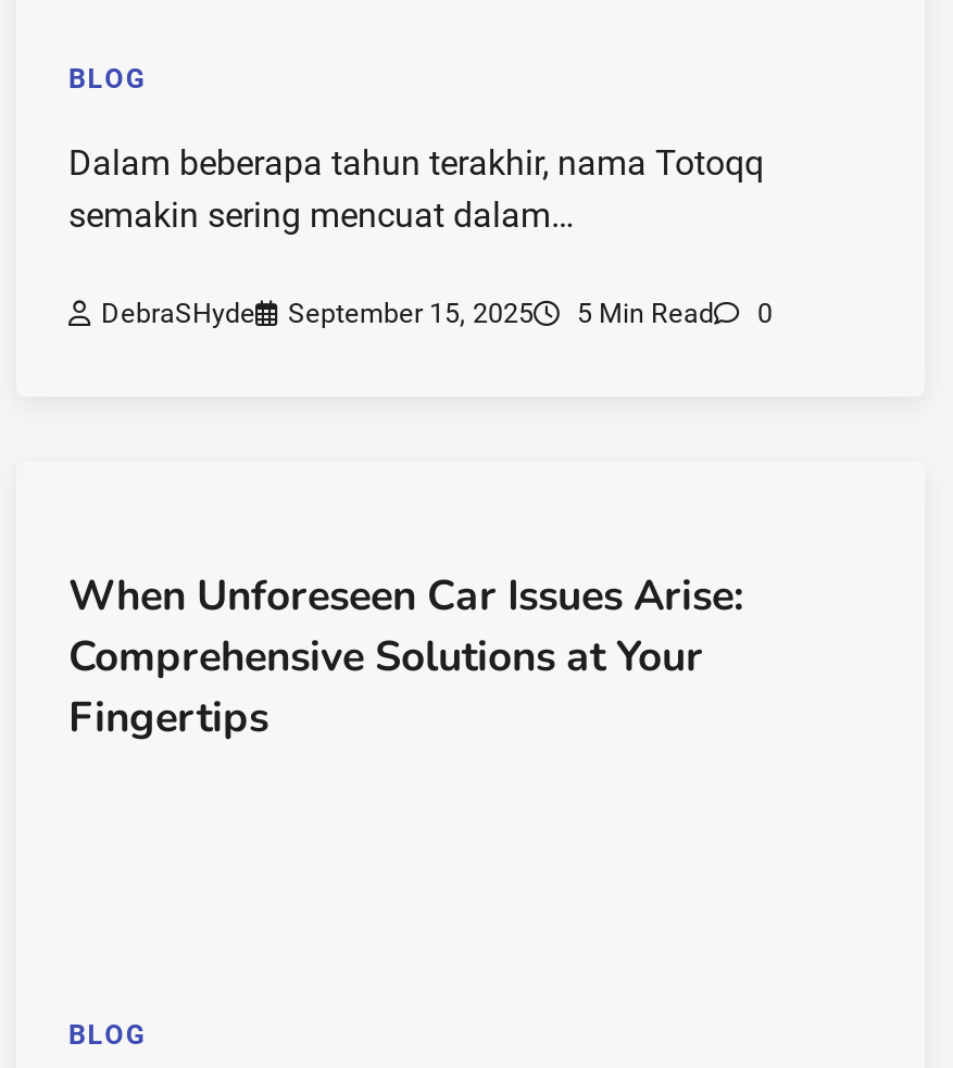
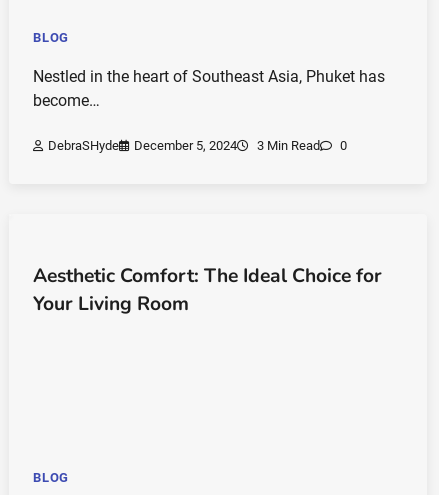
[68,142,764,236] Dalam beberapa tahun terakhir, nama Totoqq | semakin sering mencuat dalam… -> [33,67,385,110] Nestled in the heart of Southeast Asia, Phuket has | become…
[288,297,714,329] September 15, 2025 | 5 Min Read -> [134,138,320,153] December 5, 2024 | 3 Min Read
[68,568,744,746] When Unforeseen Car Issues Arise: | Comprehensive Solutions at Your | Fingertips -> [33,263,382,317] Aesthetic Comfort: The Ideal Choice for | Your Living Room

